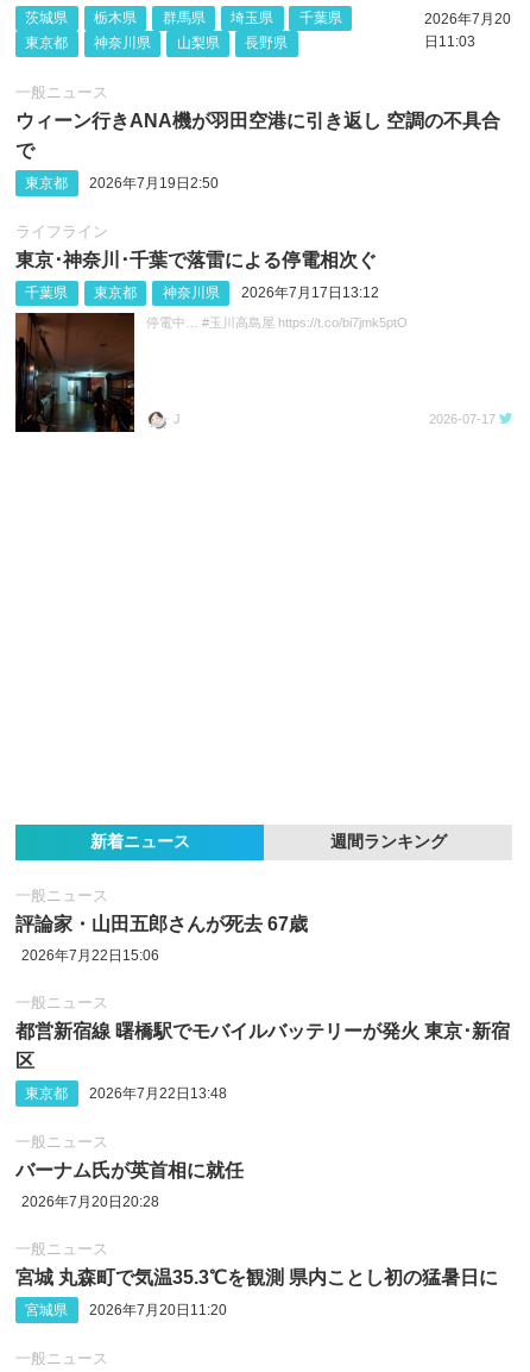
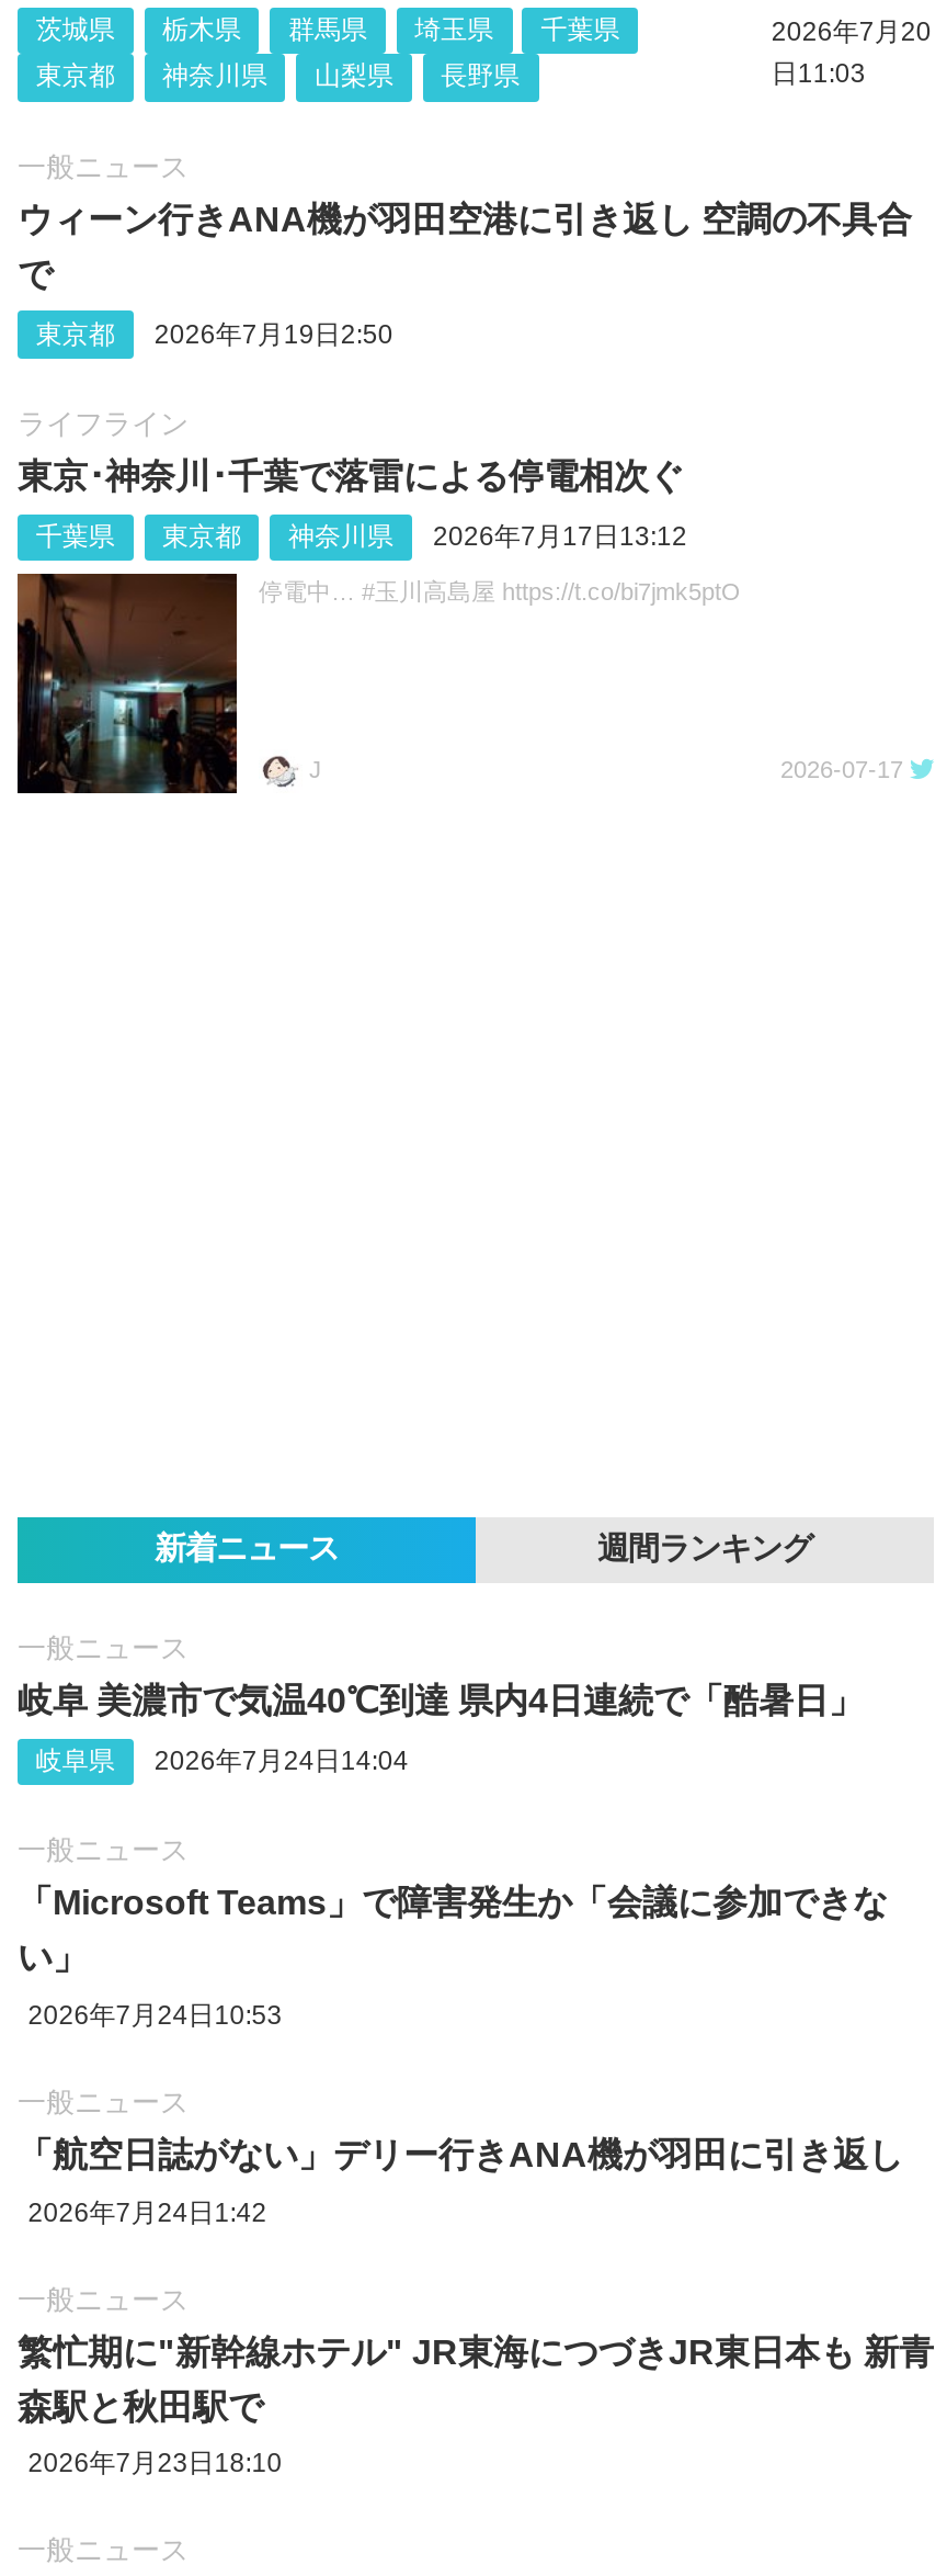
[15,914,308,934] 評論家・山田五郎さんが死去 67歳 -> [18,1681,864,1719] 岐阜 美濃市で気温40℃到達 県内4日連続で「酷暑日」
[21,947,159,963] 2026年7月22日15:06 -> [36,1745,409,1776] 岐阜県 | 2026年7月24日14:04
[15,1020,510,1041] 都営新宿線 曙橋駅でモバイルバッテリーが発火 東京･新宿 -> [18,1884,888,1921] 「Microsoft Teams」で障害発生か「会議に参加できな
[15,1050,34,1070] 区 -> [18,1939,88,1976] い」
[25,1085,227,1101] 東京都 | 2026年7月22日13:48 -> [28,2000,282,2030] 2026年7月24日10:53
[15,1160,244,1180] バーナム氏が英首相に就任 -> [18,2136,903,2173] 「航空日誌がない」デリー行きANA機が羽田に引き返し
[21,1193,159,1210] 2026年7月20日20:28 -> [28,2196,267,2227] 2026年7月24日1:42
[15,1267,498,1318] 宮城 丸森町で気温35.3℃を観測 県内ことし初の猛暑日に | 宮城県 | 2026年7月20日11:20 -> [18,2332,934,2479] 繁忙期に"新幹線ホテル" JR東海につづきJR東日本も 新青 | 森駅と秋田駅で | 2026年7月23日18:10

